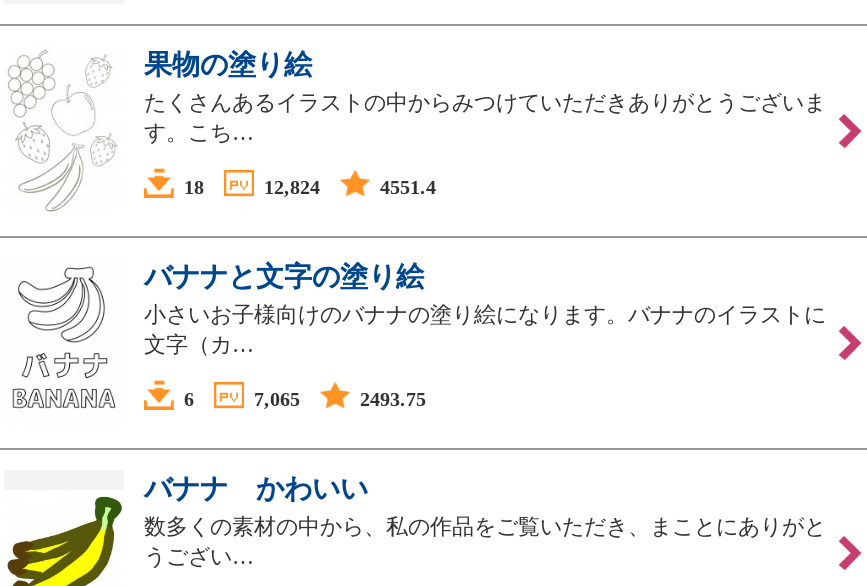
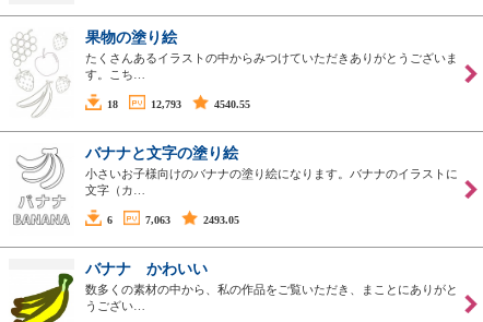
[264,176,320,198] 12,824 -> [151,98,181,110] 12,793
[380,176,436,198] 4551.4 -> [214,98,250,110] 4540.55
[254,388,300,410] 7,065 -> [145,214,170,226] 7,063
[360,388,426,410] 2493.75 -> [203,214,239,226] 2493.05

